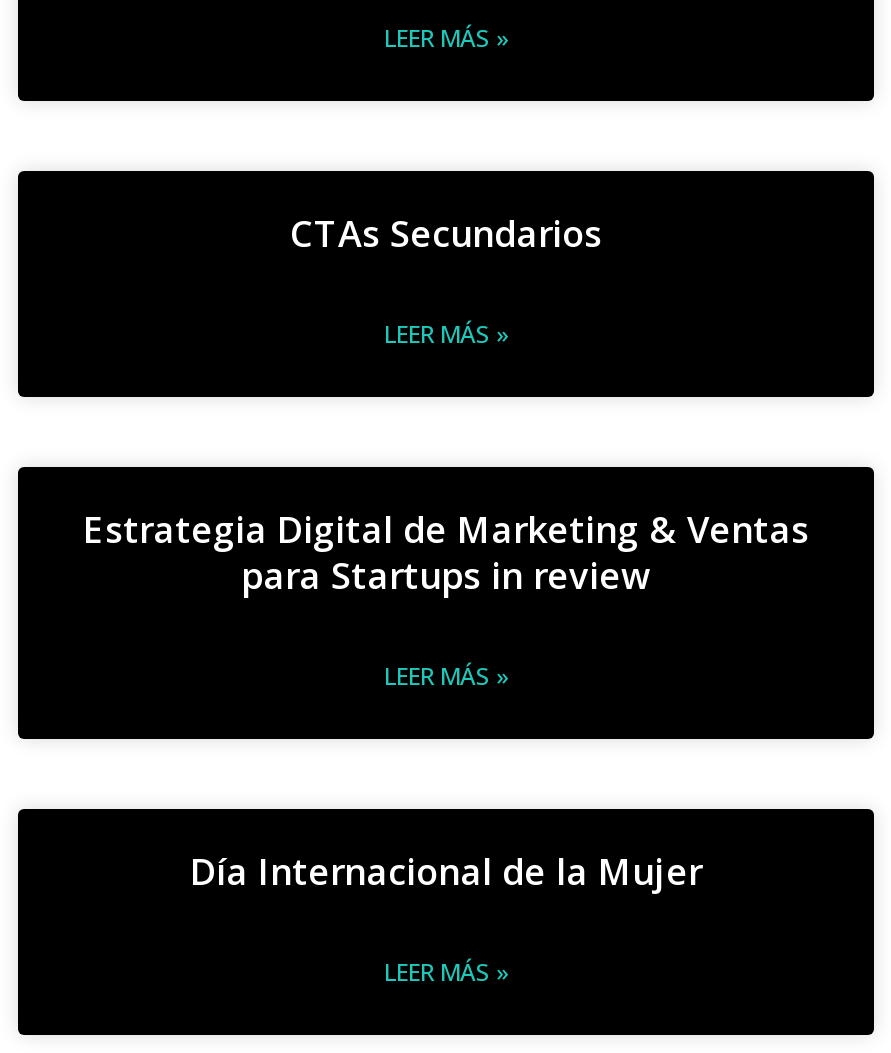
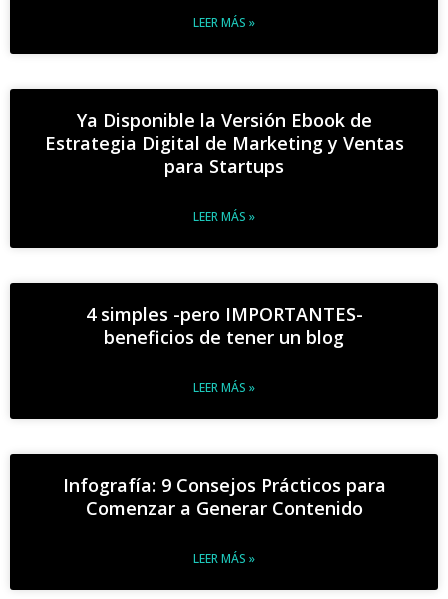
[290,210,602,258] CTAs Secundarios -> [44,108,403,178] Ya Disponible la Versión Ebook de | Estrategia Digital de Marketing y Ventas | para Startups
[83,506,809,600] Estrategia Digital de Marketing & Ventas | para Startups in review -> [85,302,362,349] 4 simples -pero IMPORTANTES- | beneficios de tener un blog
[190,848,702,896] Día Internacional de la Mujer -> [62,473,385,520] Infografía: 9 Consejos Prácticos para | Comenzar a Generar Contenido

